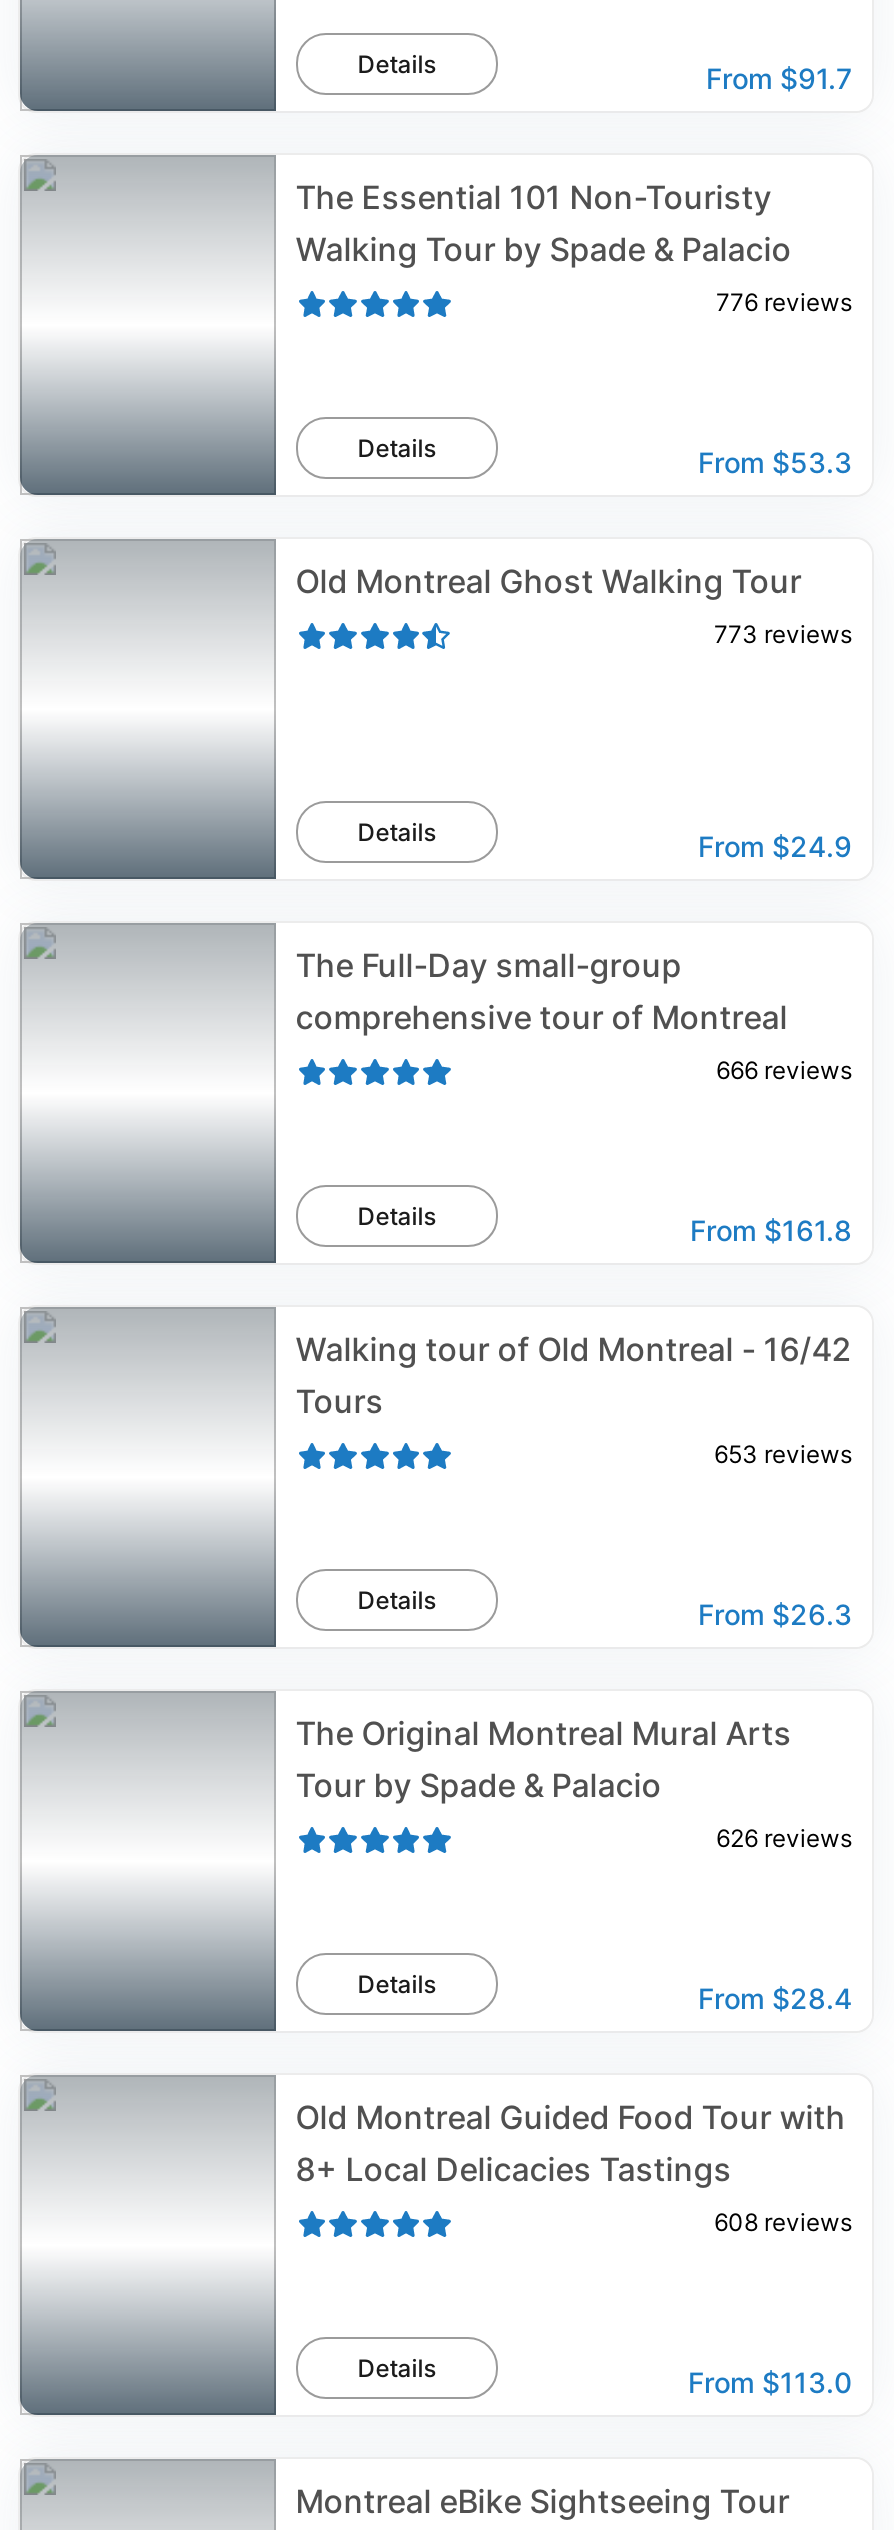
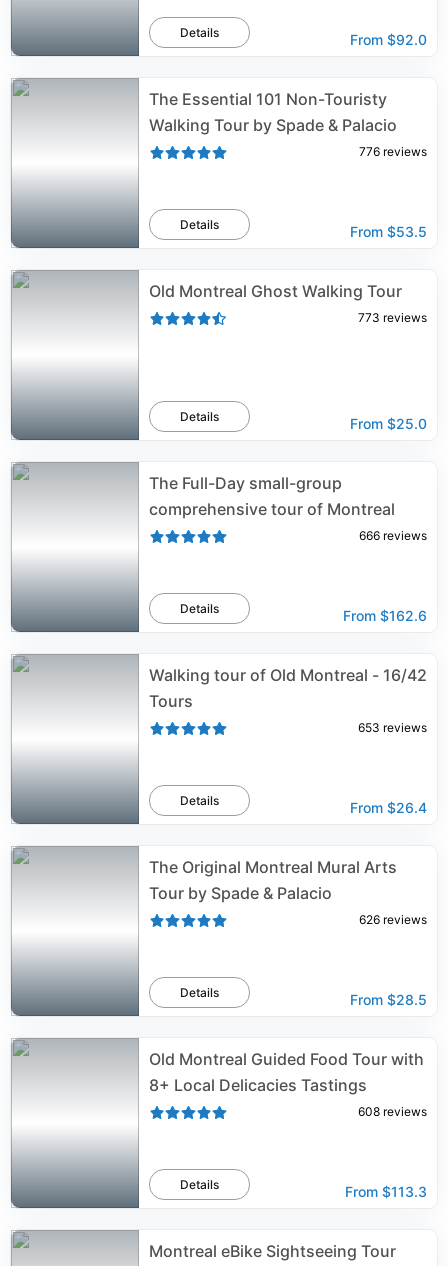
[706,61,852,95] From $91.7 -> [350,31,427,48] From $92.0
[698,445,852,479] From $53.3 -> [350,223,427,240] From $53.5
[698,829,852,863] From $24.9 -> [350,415,427,432] From $25.0
[690,1213,852,1247] From $161.8 -> [343,607,427,624] From $162.6
[698,1597,852,1631] From $26.3 -> [350,799,427,816] From $26.4
[698,1981,852,2015] From $28.4 -> [350,991,427,1008] From $28.5
[688,2365,852,2399] From $113.0 -> [345,1183,427,1200] From $113.3

